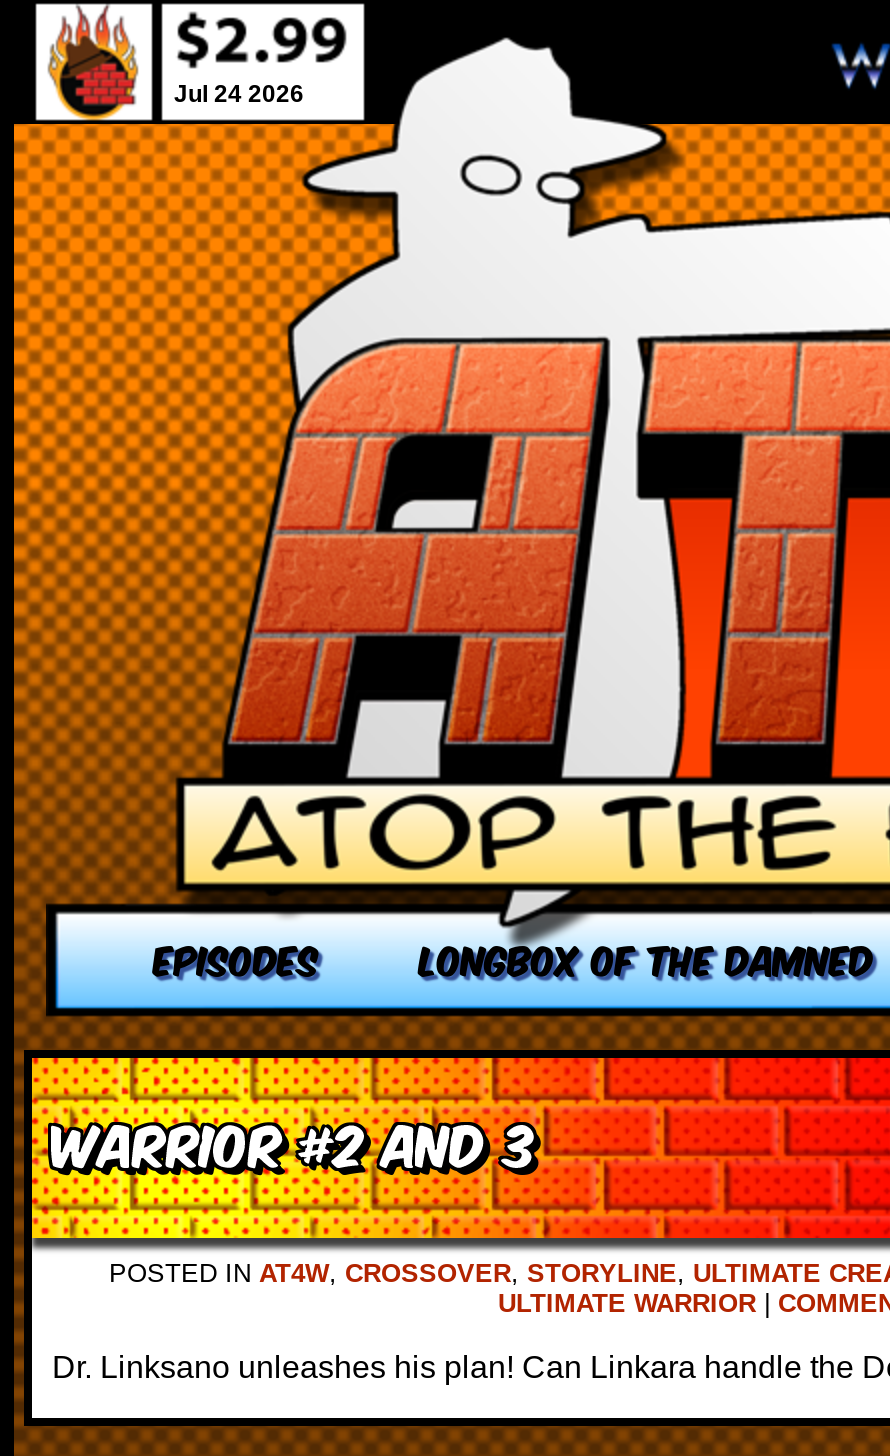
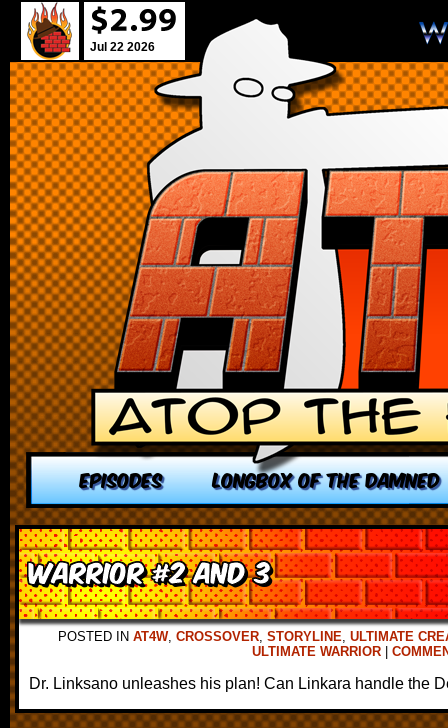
[174,80,304,108] Jul 24 2026 -> [90,40,155,54] Jul 22 2026

